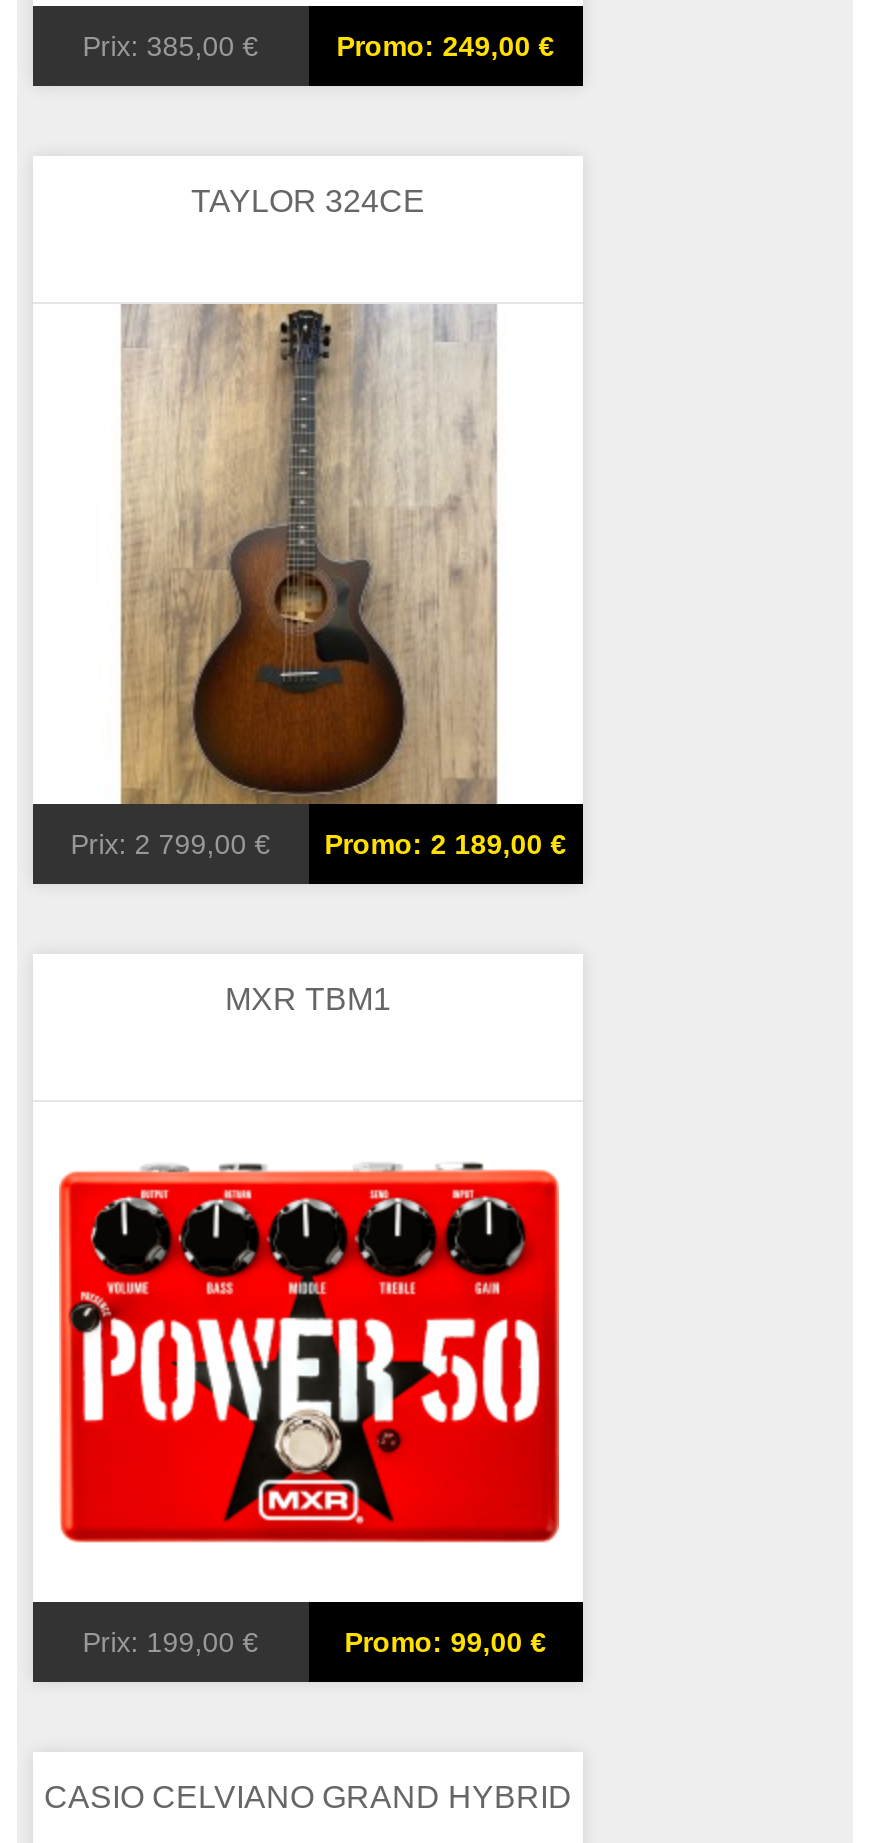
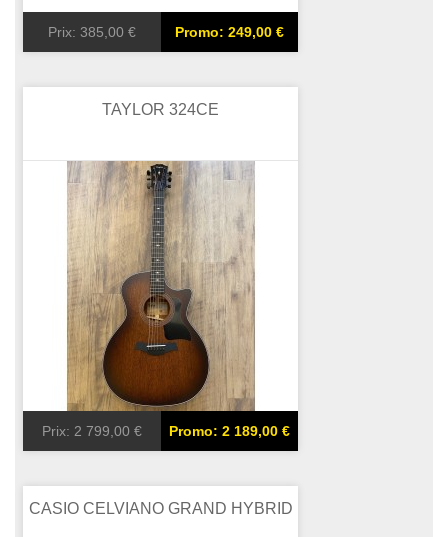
[225,982,391,1016] MXR TBM1 -> none
[57,1160,561,1544] [image] -> none
[83,1626,547,1658] Prix: 199,00 € | Promo: 99,00 € -> none

